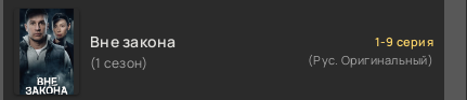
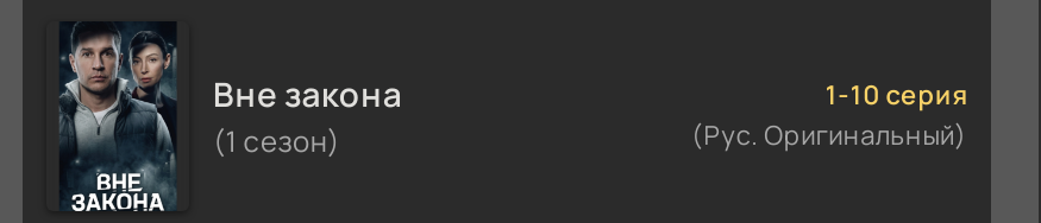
[375,34,433,50] 1-9 серия -> [825,76,967,112] 1-10 серия

